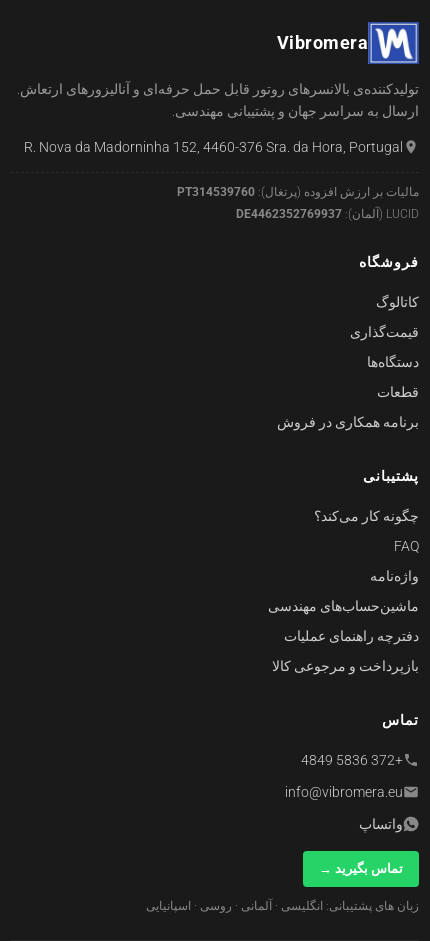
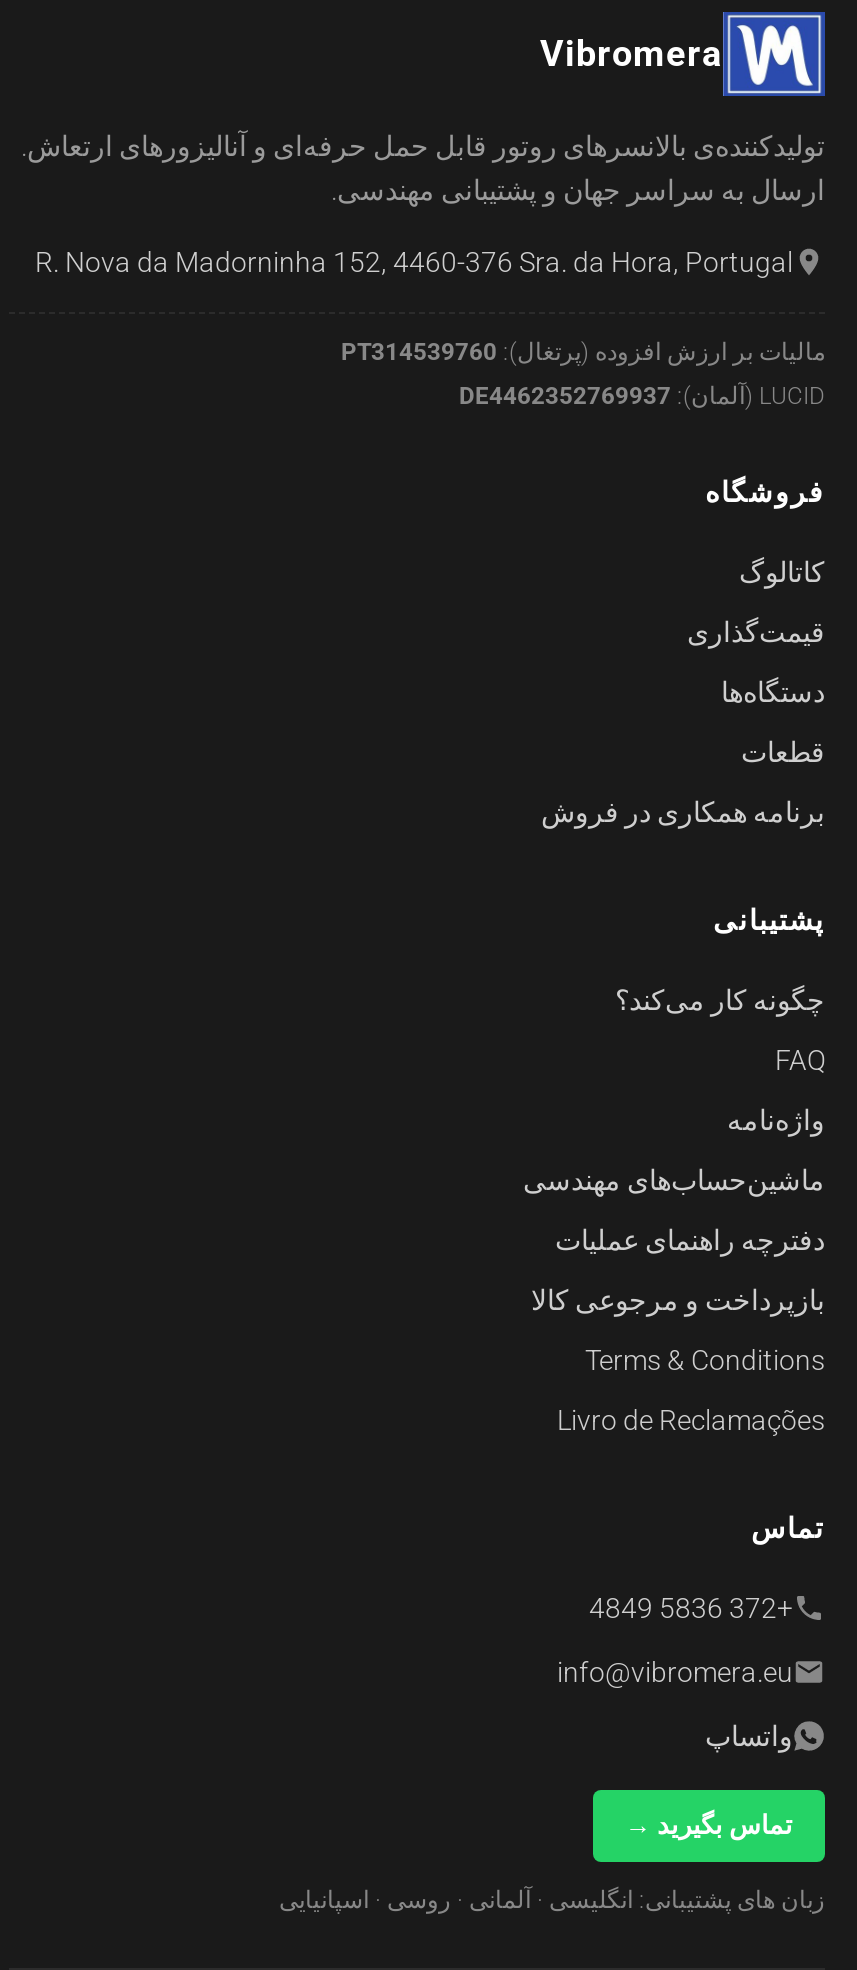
none -> [557,1344,825,1436] Terms & Conditions | Livro de Reclamações

